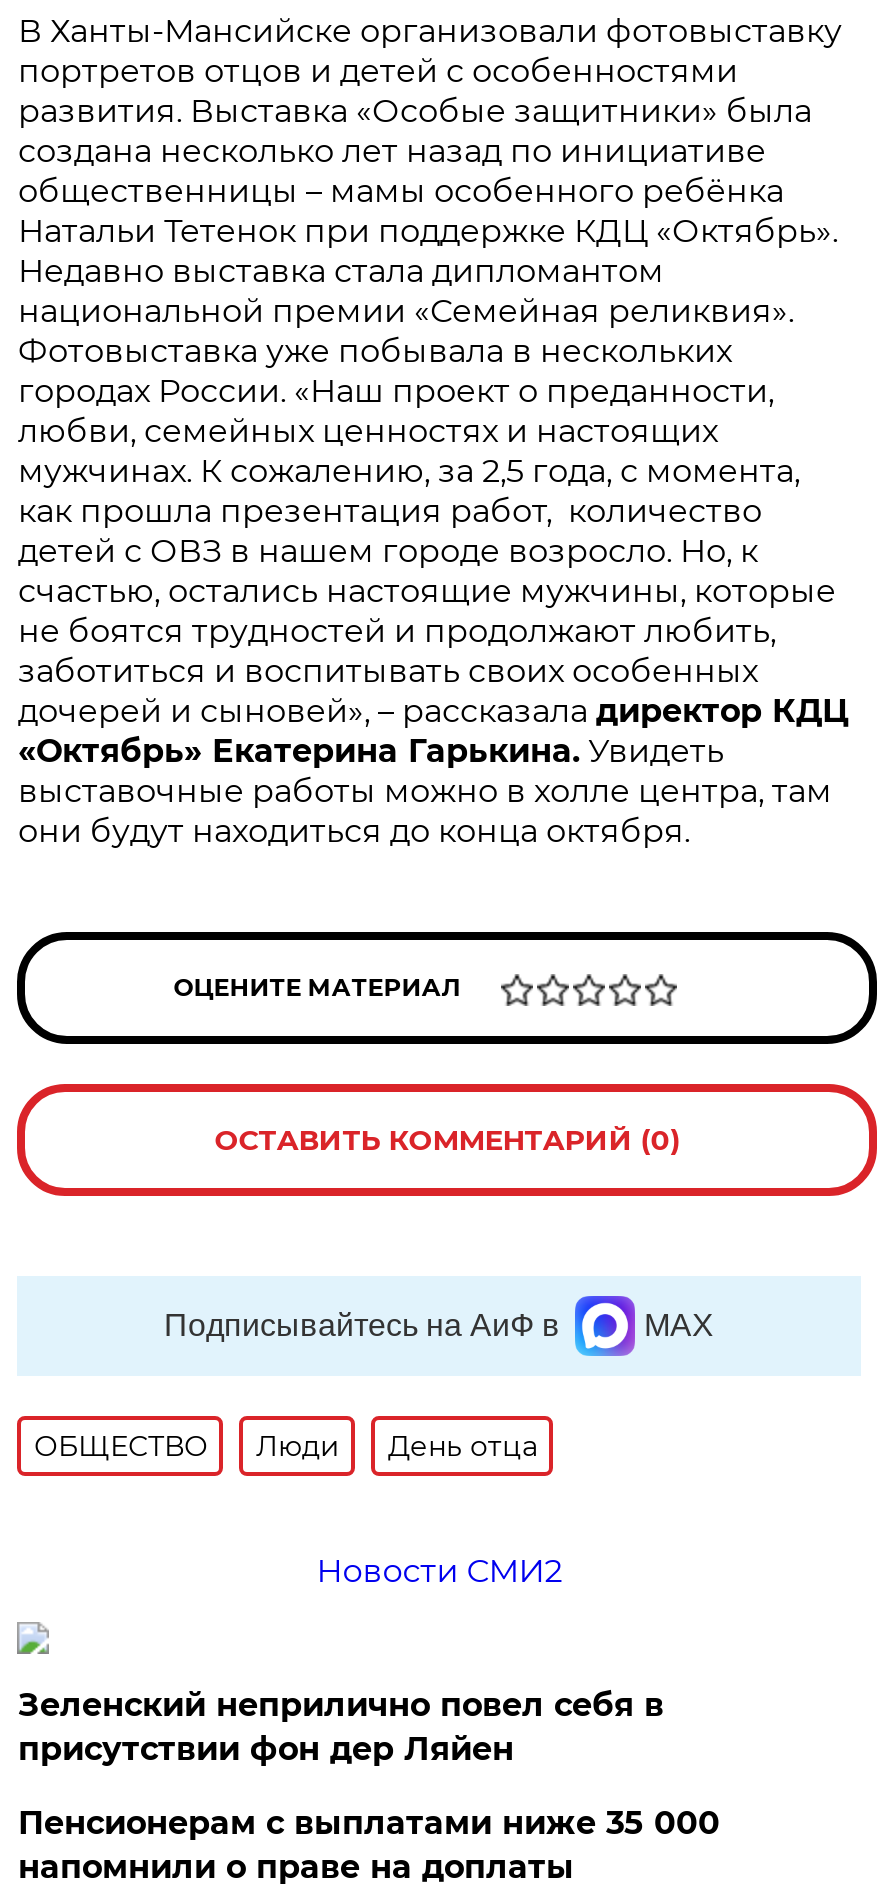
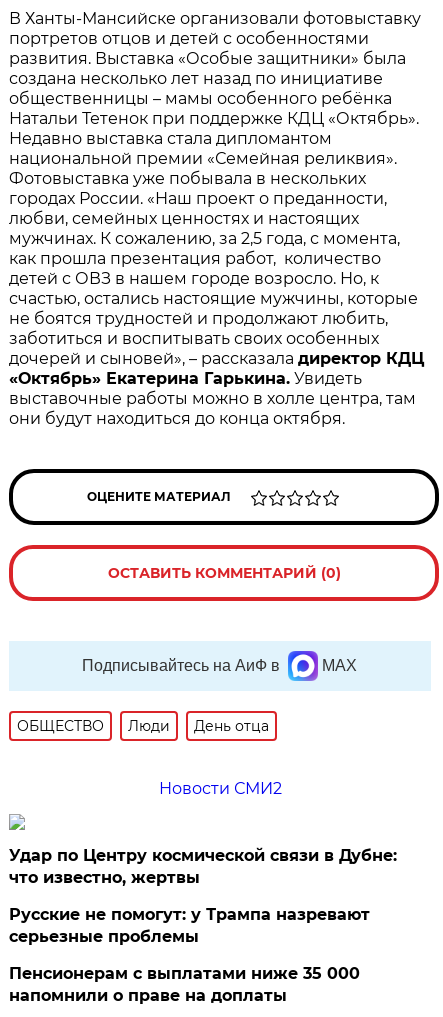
[18,1686,664,1768] Зеленский неприлично повел cебя в | присутствии фон дер Ляйен -> [9,846,397,946] Удар по Центру космической связи в Дубне: | что известно, жертвы | Русские не помогут: у Трампа назревают | серьезные проблемы

